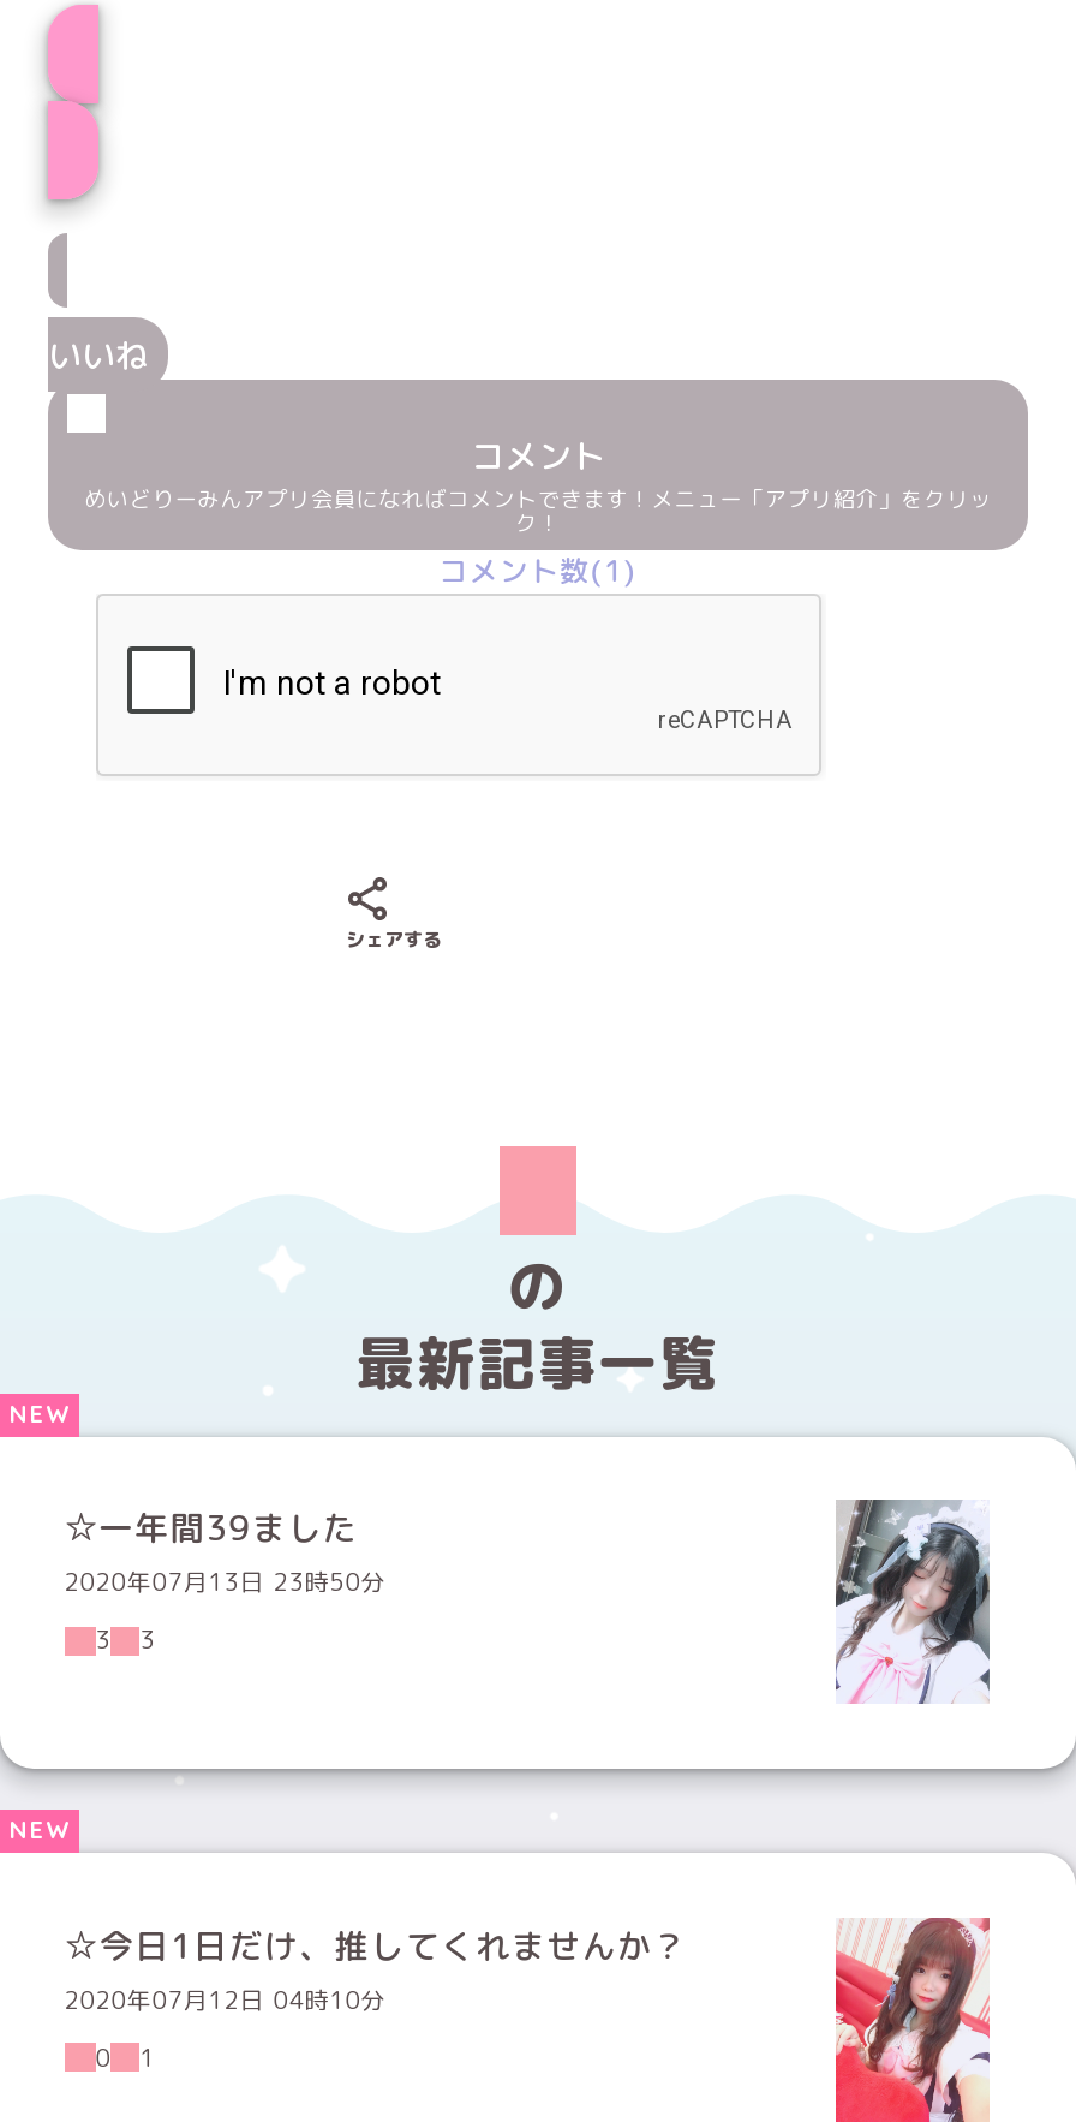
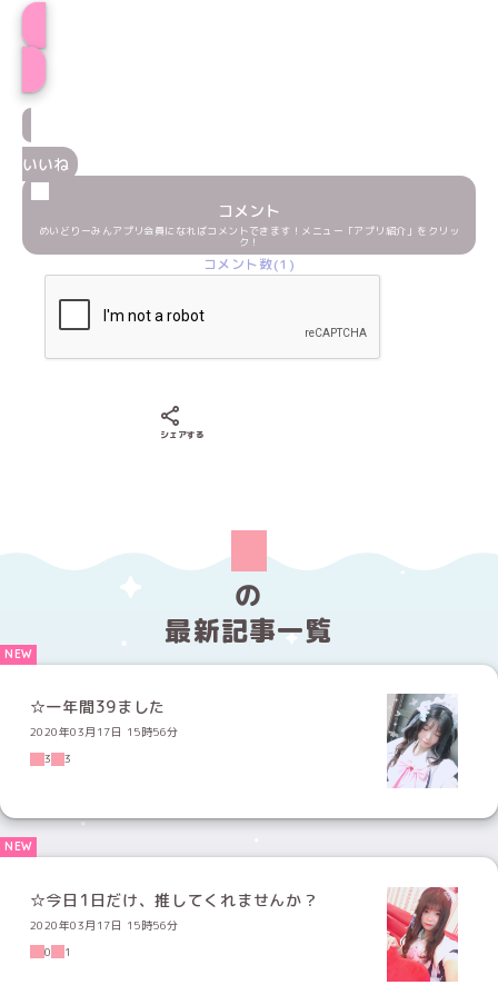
[64,1565,386,1599] 2020年07月13日 23時50分 -> [30,724,179,740] 2020年03月17日 15時56分
[64,1982,386,2016] 2020年07月12日 04時10分 -> [30,917,179,933] 2020年03月17日 15時56分

